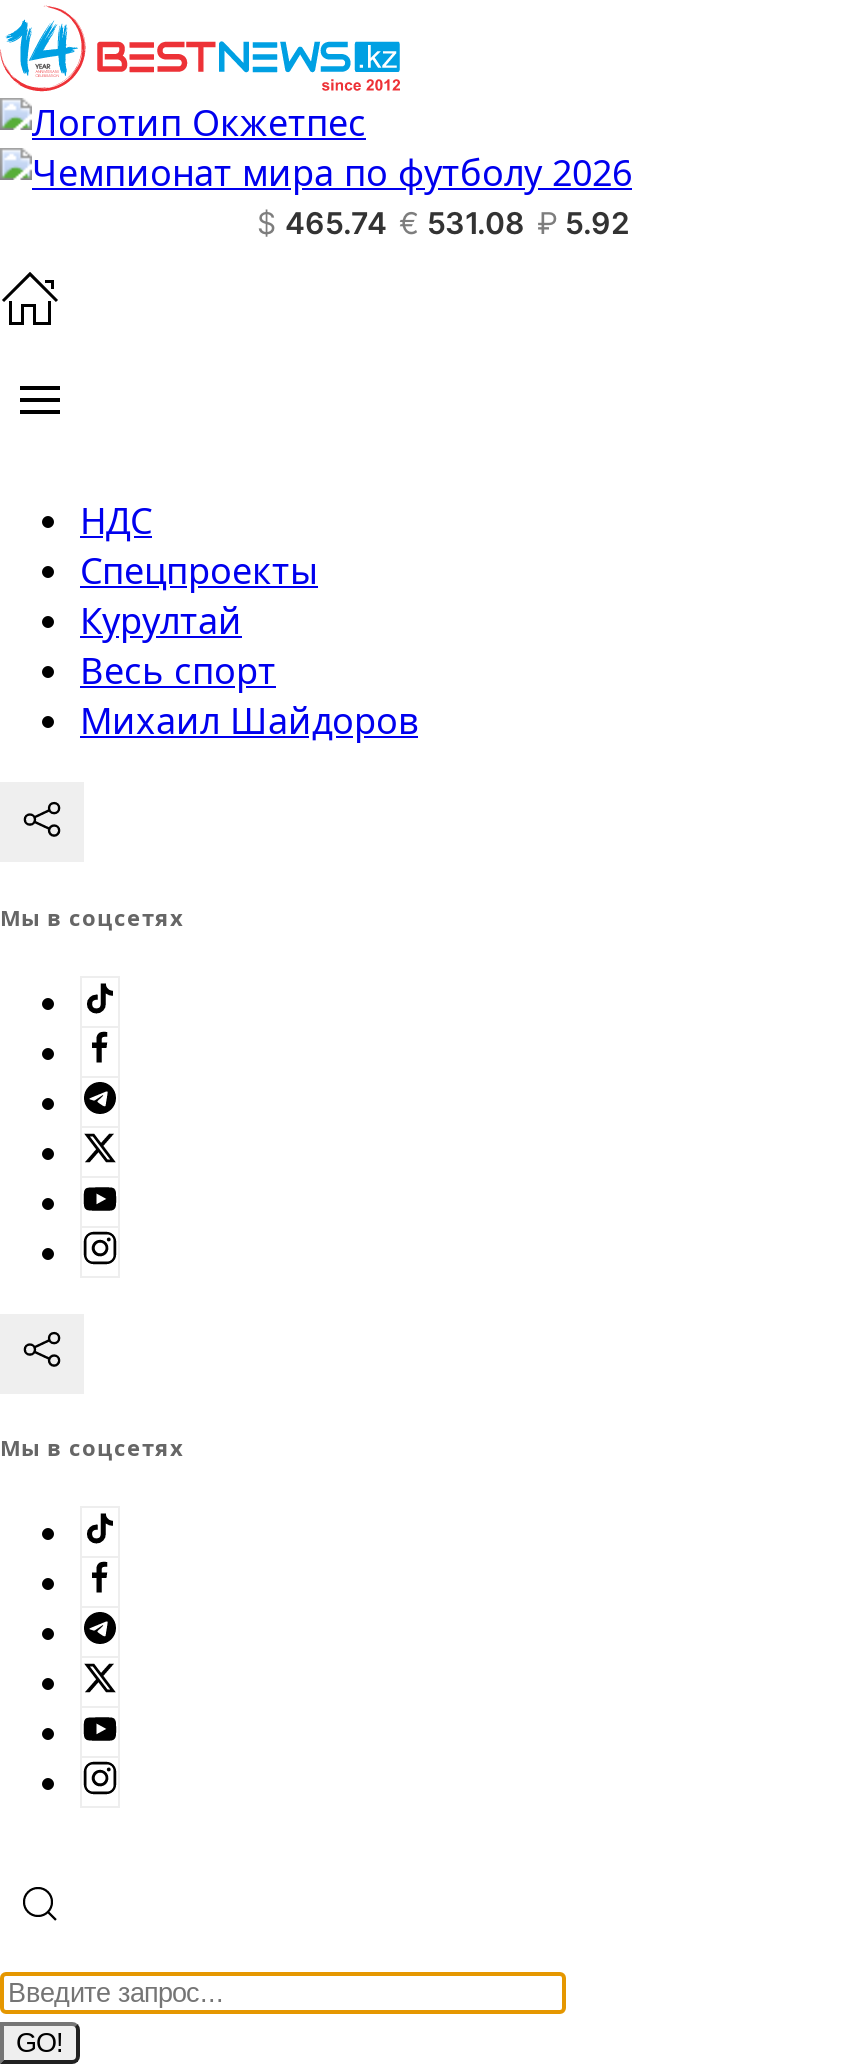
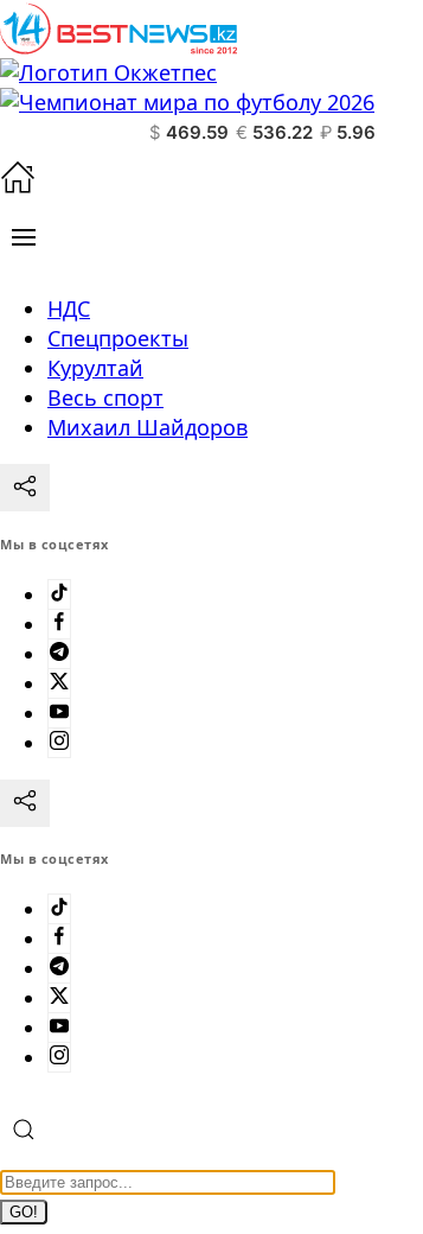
[257,204,629,242] $ 465.74 € 531.08 ₽ 5.92 -> [149,121,376,144] $ 469.59 € 536.22 ₽ 5.96

